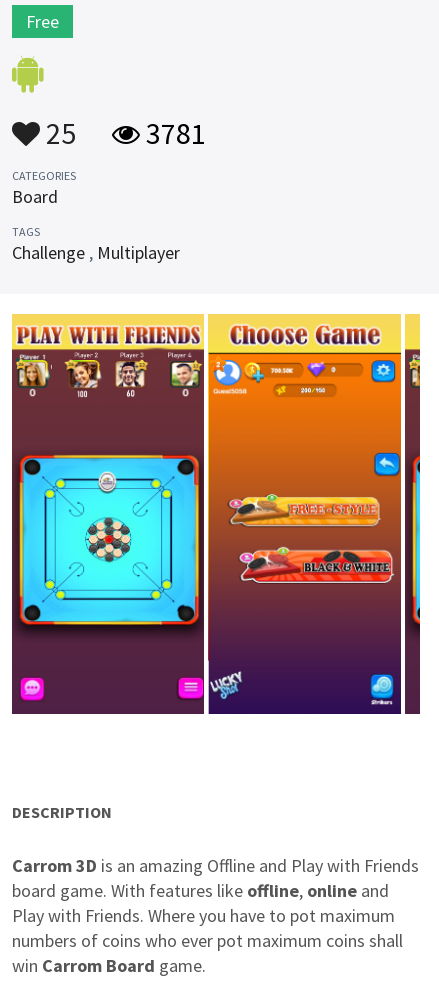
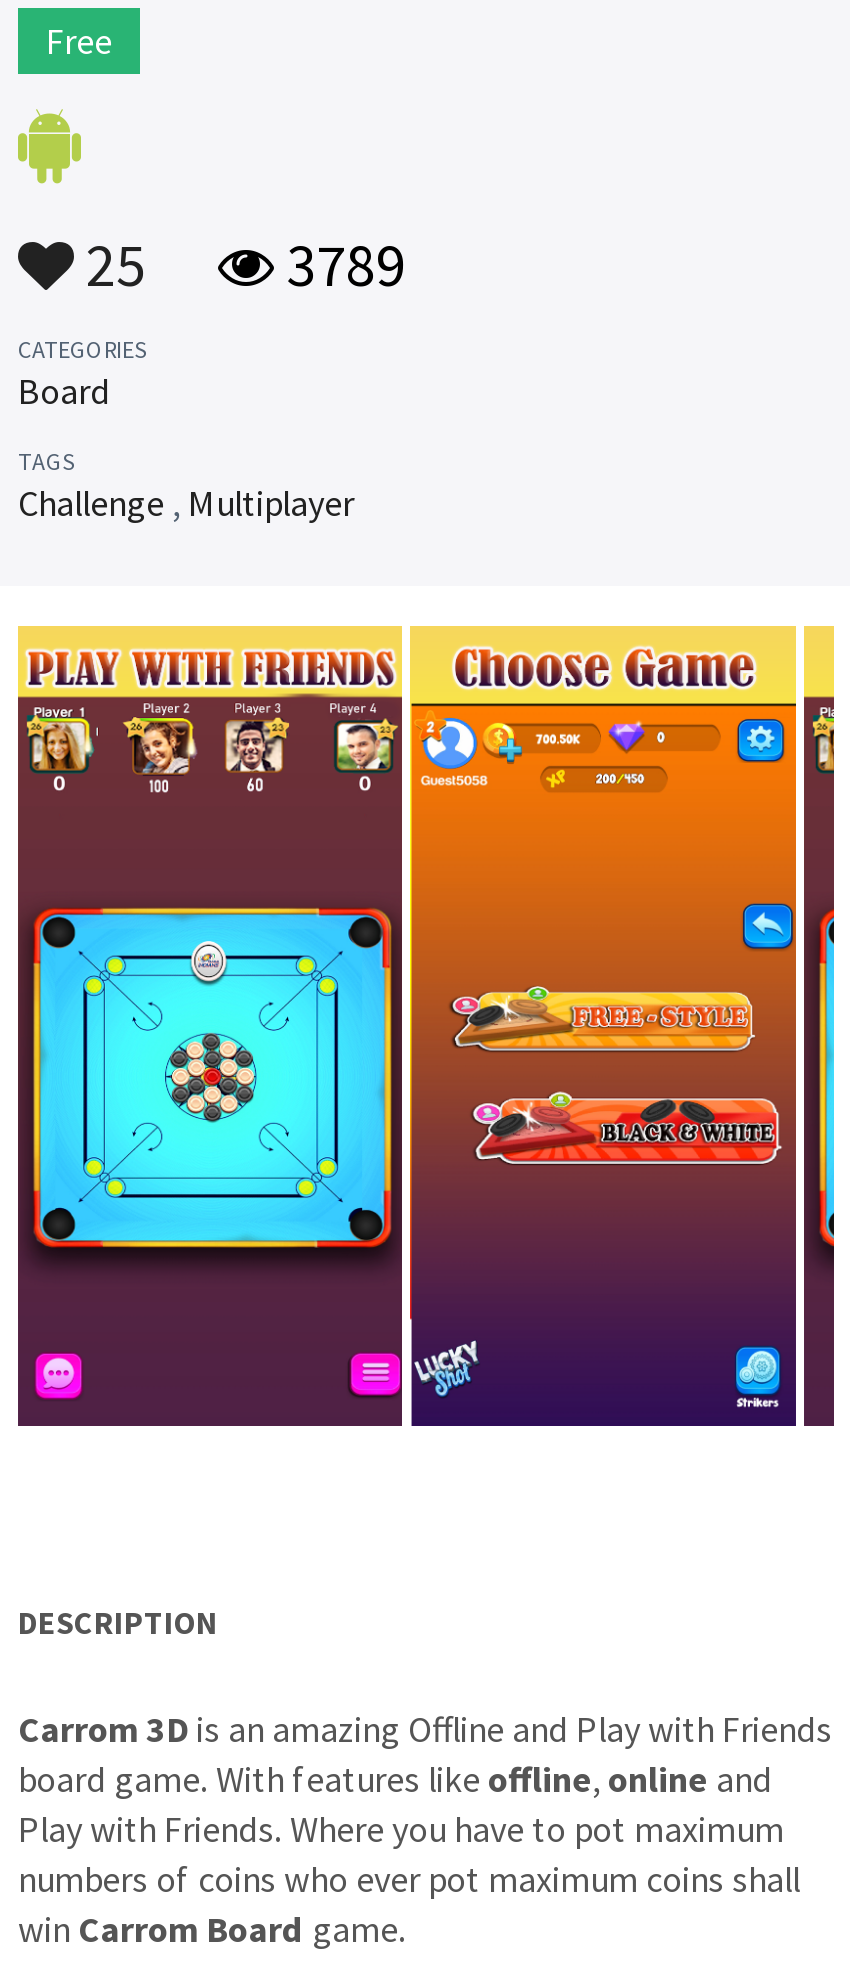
[40,114,206,152] 25 3781 -> [74,226,406,302] 25 3789

